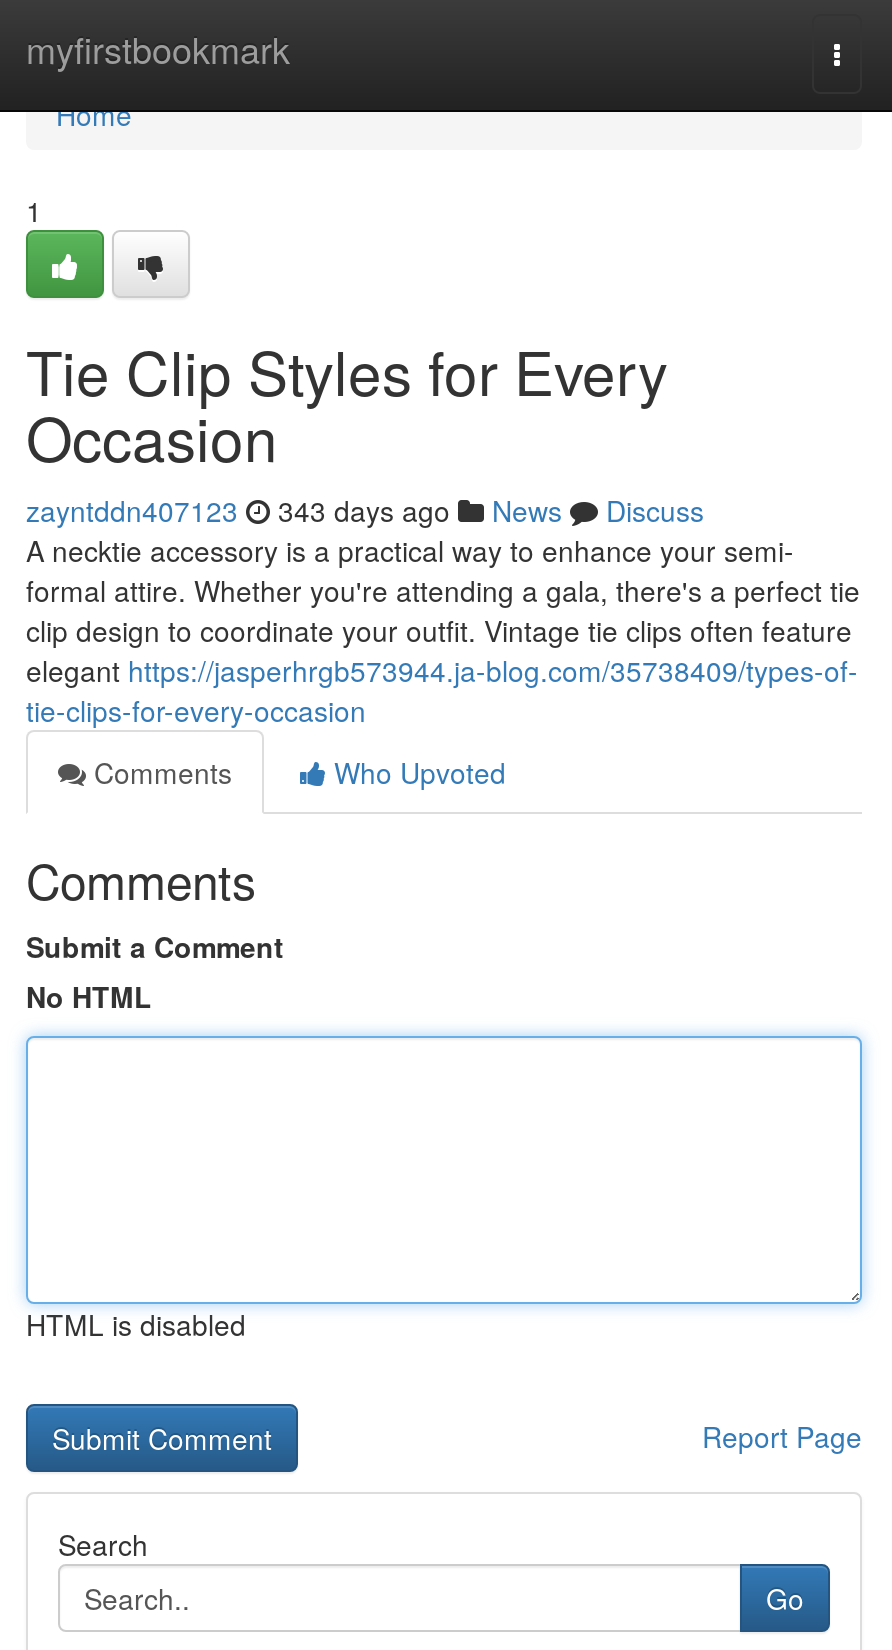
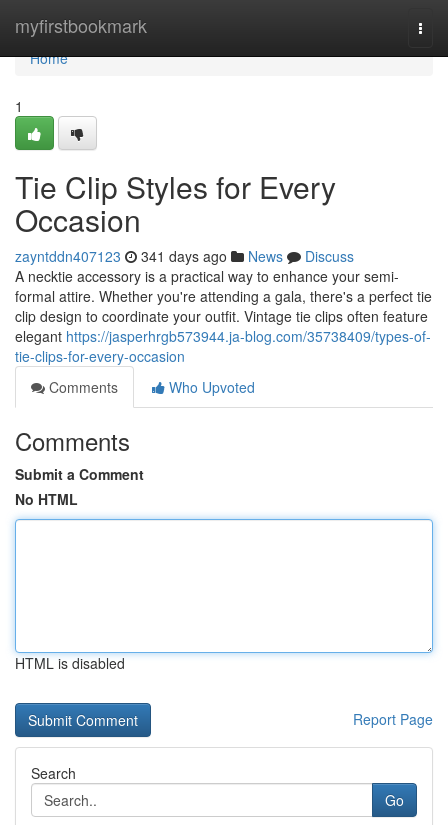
[26,490,704,530] zayntddn407123 343 days ago News Discuss -> [15,246,354,266] zayntddn407123 341 days ago News Discuss

